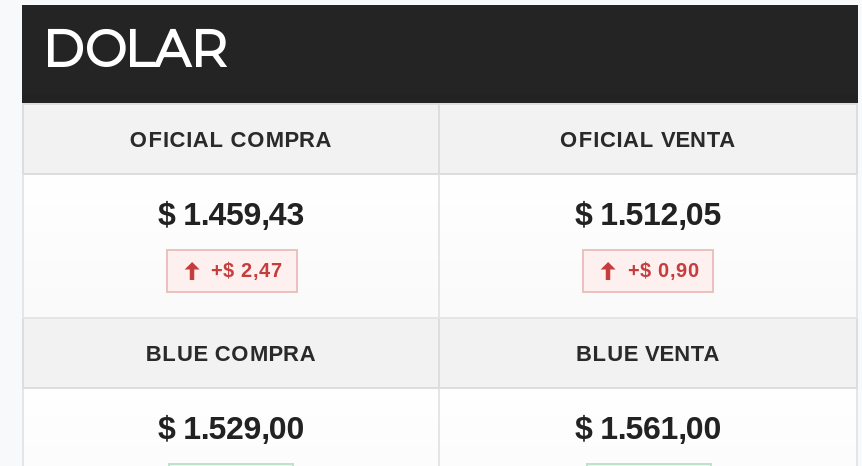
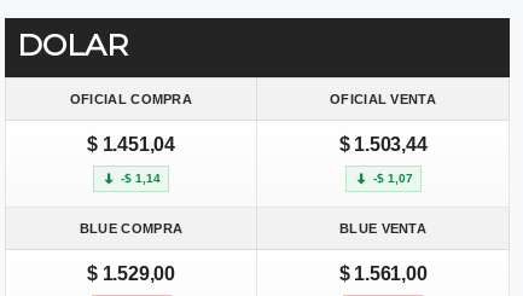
[158,198,304,232] $ 1.459,43 -> [87,134,175,154] $ 1.451,04
[575,198,721,232] $ 1.512,05 -> [339,134,427,154] $ 1.503,44
[211,260,283,282] +$ 2,47 -> [121,171,161,185] -$ 1,14
[628,260,700,282] +$ 0,90 -> [373,171,412,185] -$ 1,07

